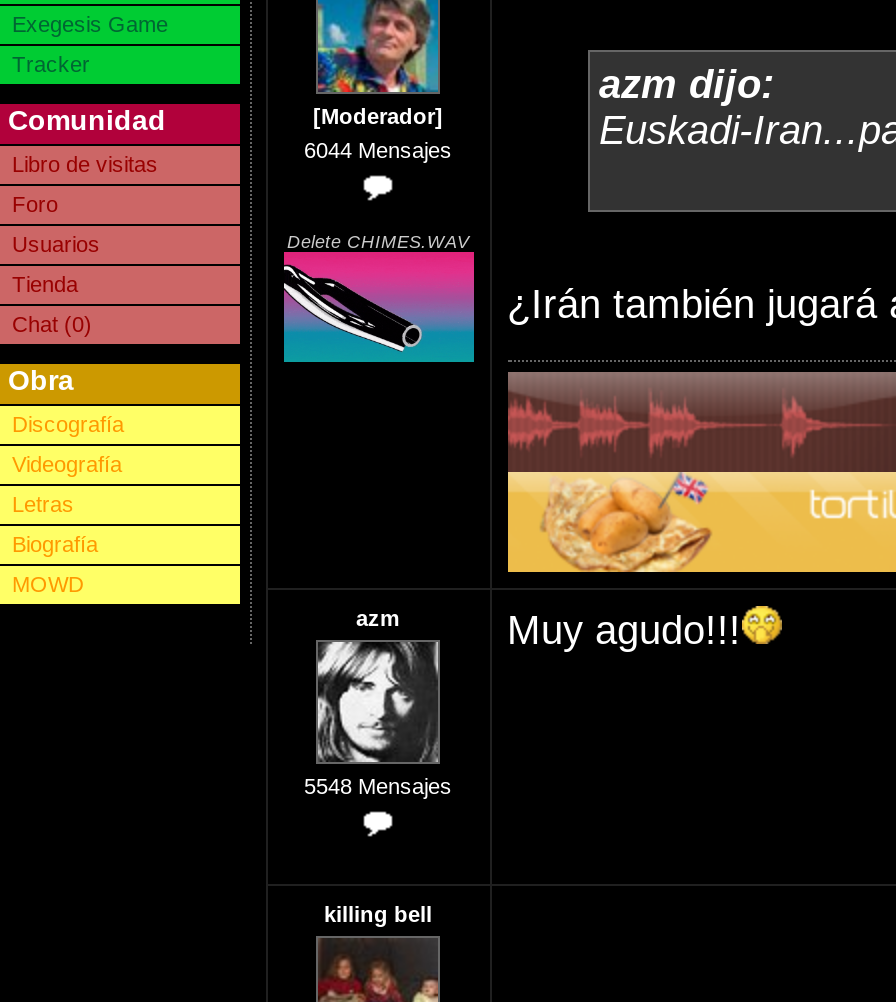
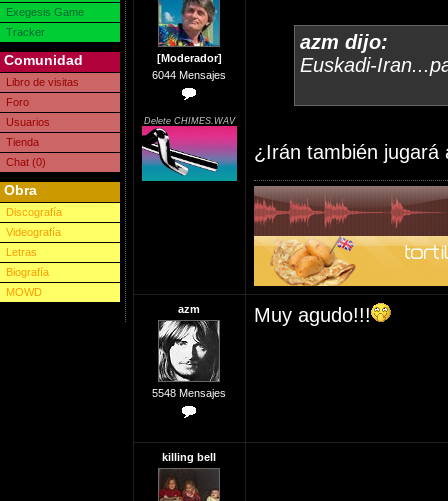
[282,258,434,352] [image] -> [141,129,218,176] [image]

